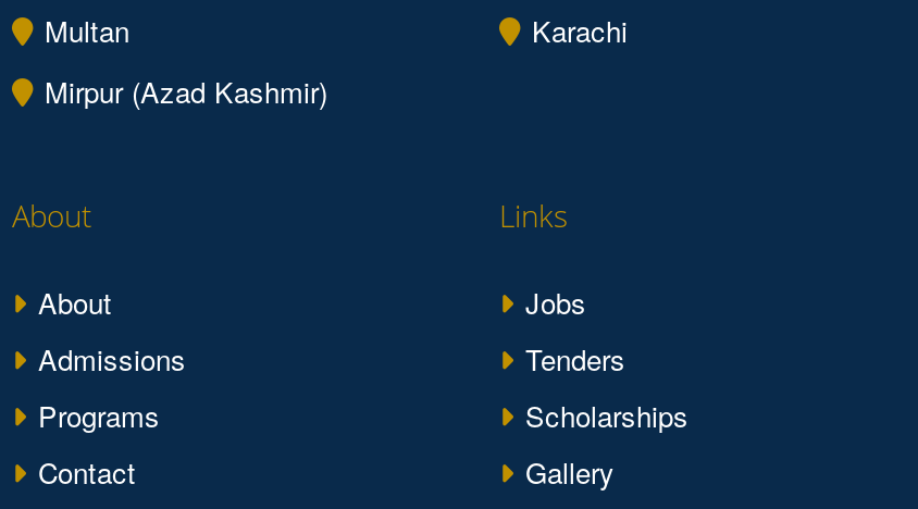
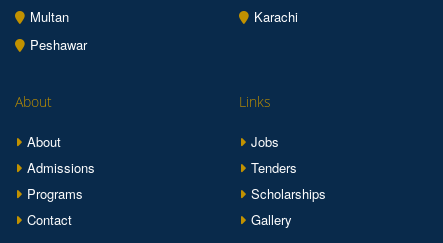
[45,71,327,112] Mirpur (Azad Kashmir) -> [30,35,87,54] Peshawar

